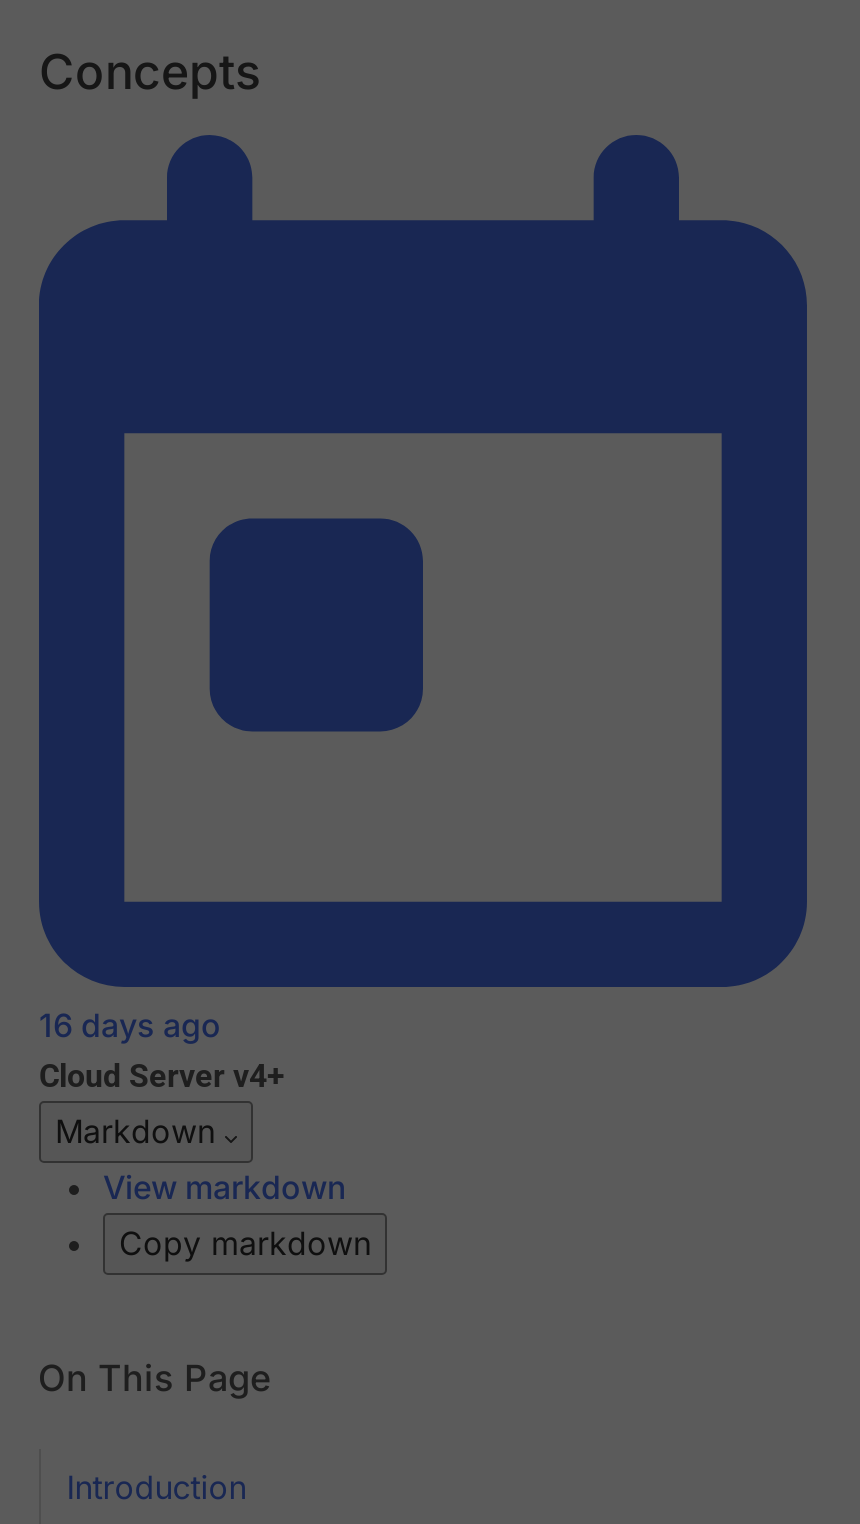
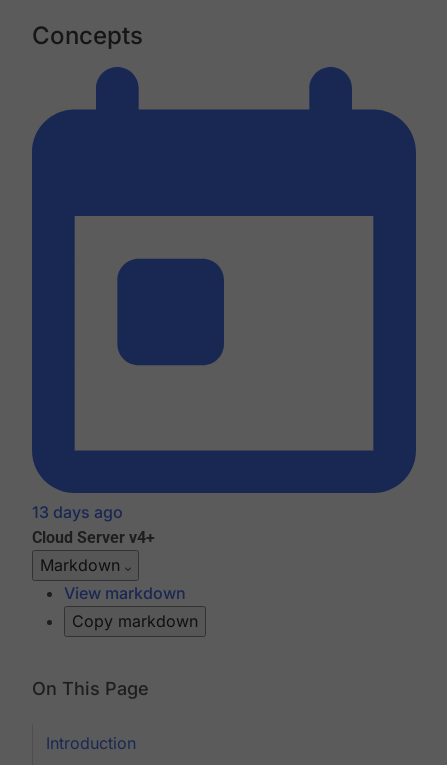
[39,1006,221,1046] 16 days ago -> [32,502,123,522] 13 days ago

